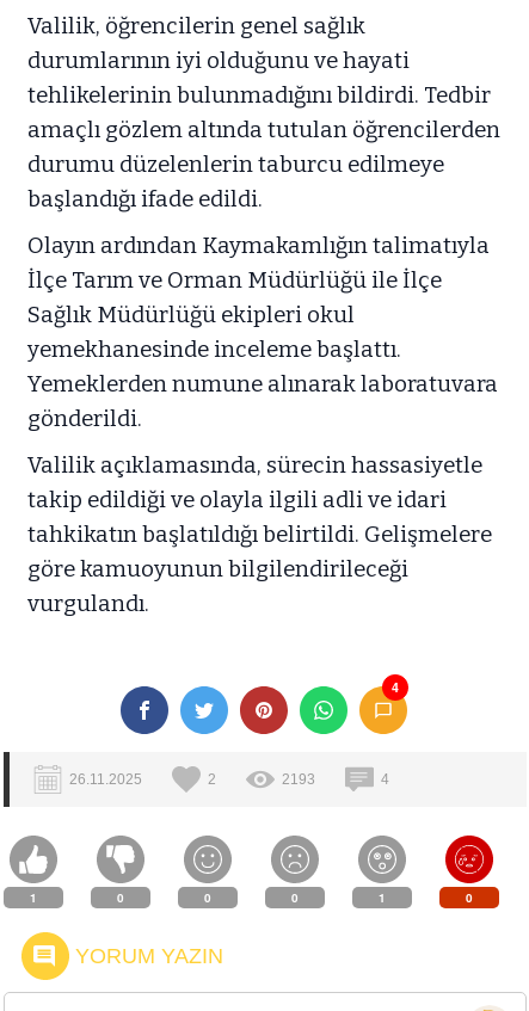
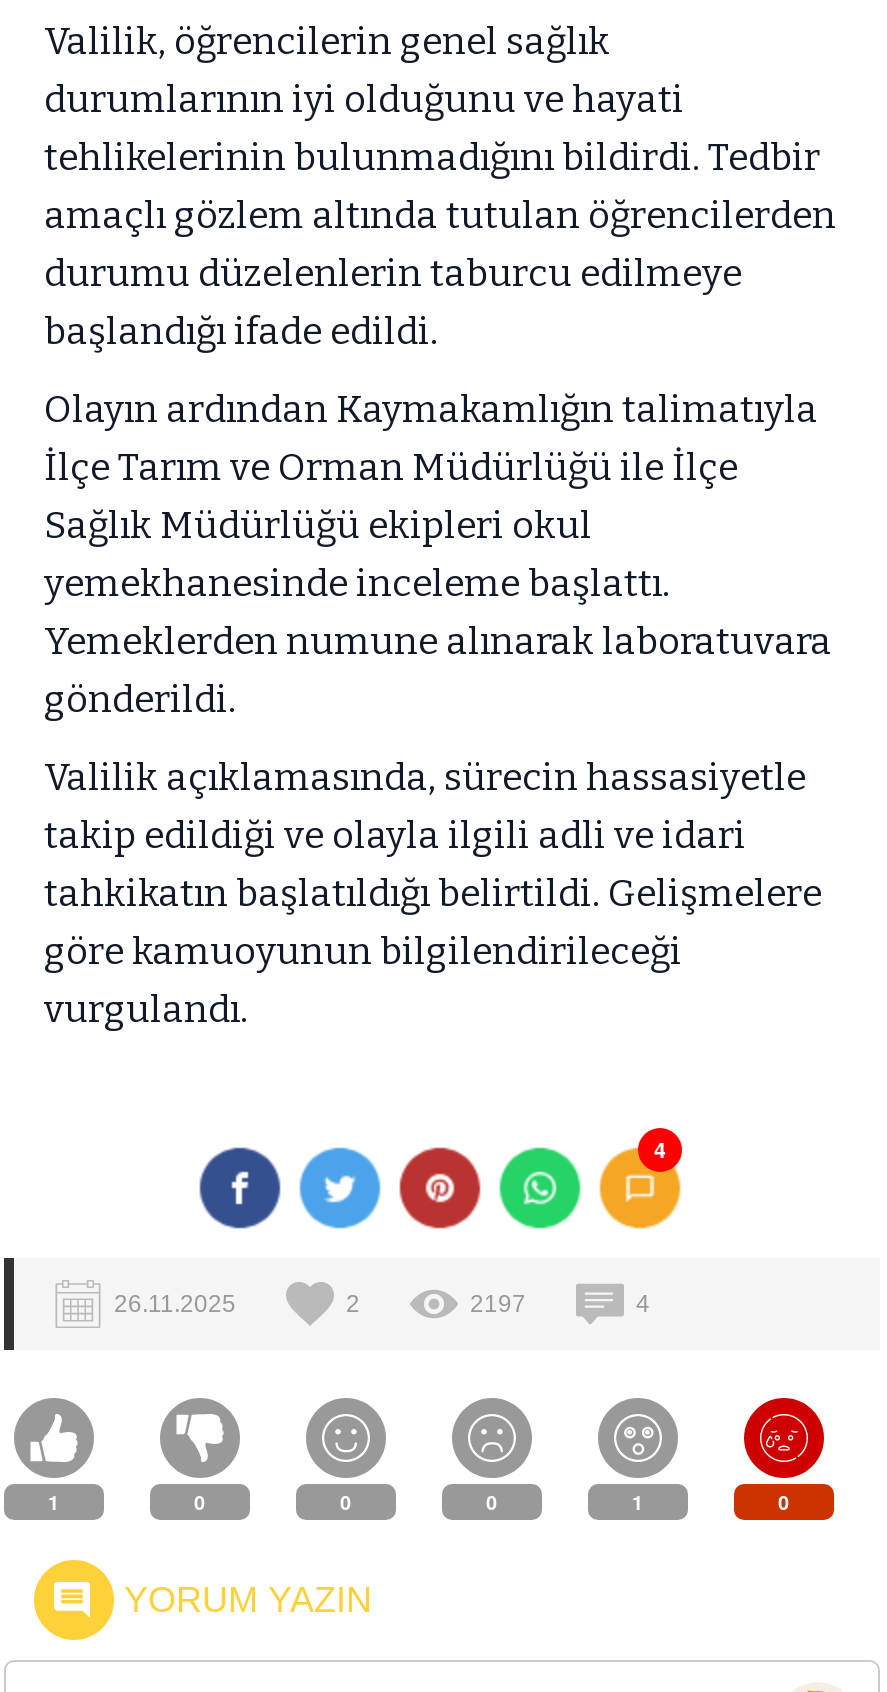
[282,771,315,787] 2193 -> [470,1289,526,1317] 2197

